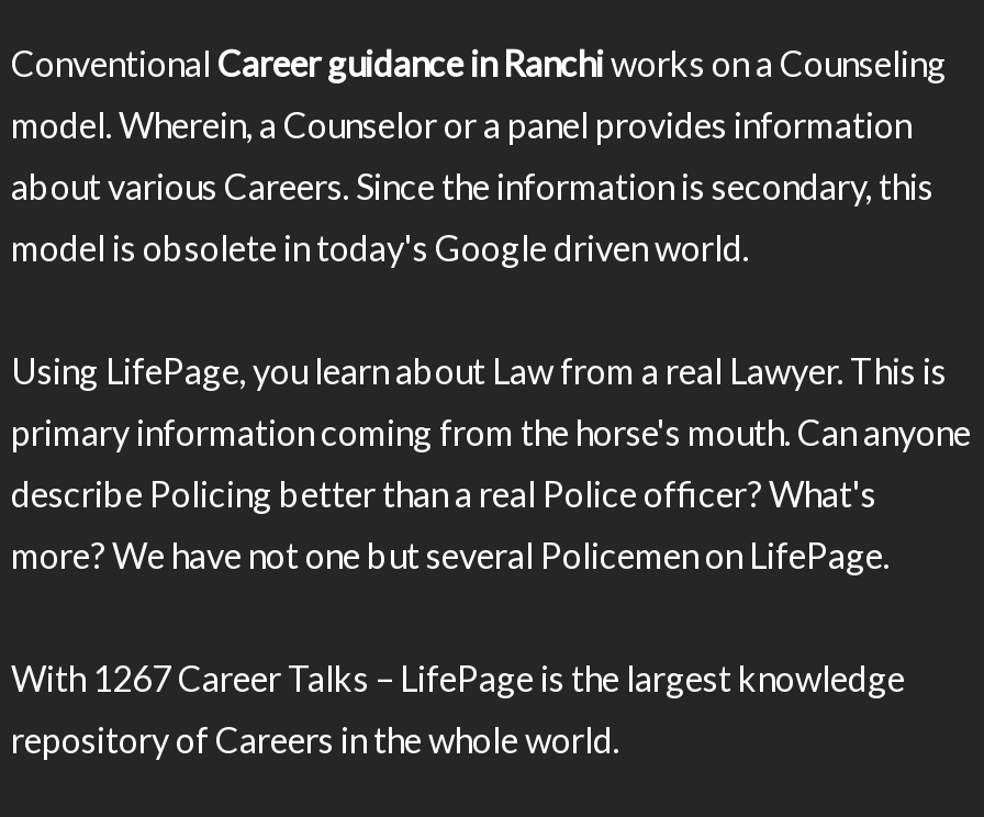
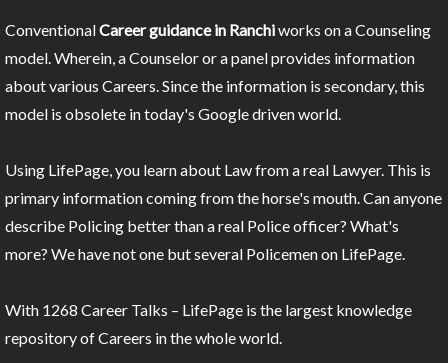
[11,657,905,699] With 1267 Career Talks – LifePage is the largest knowledge -> [5,300,412,319] With 1268 Career Talks – LifePage is the largest knowledge

